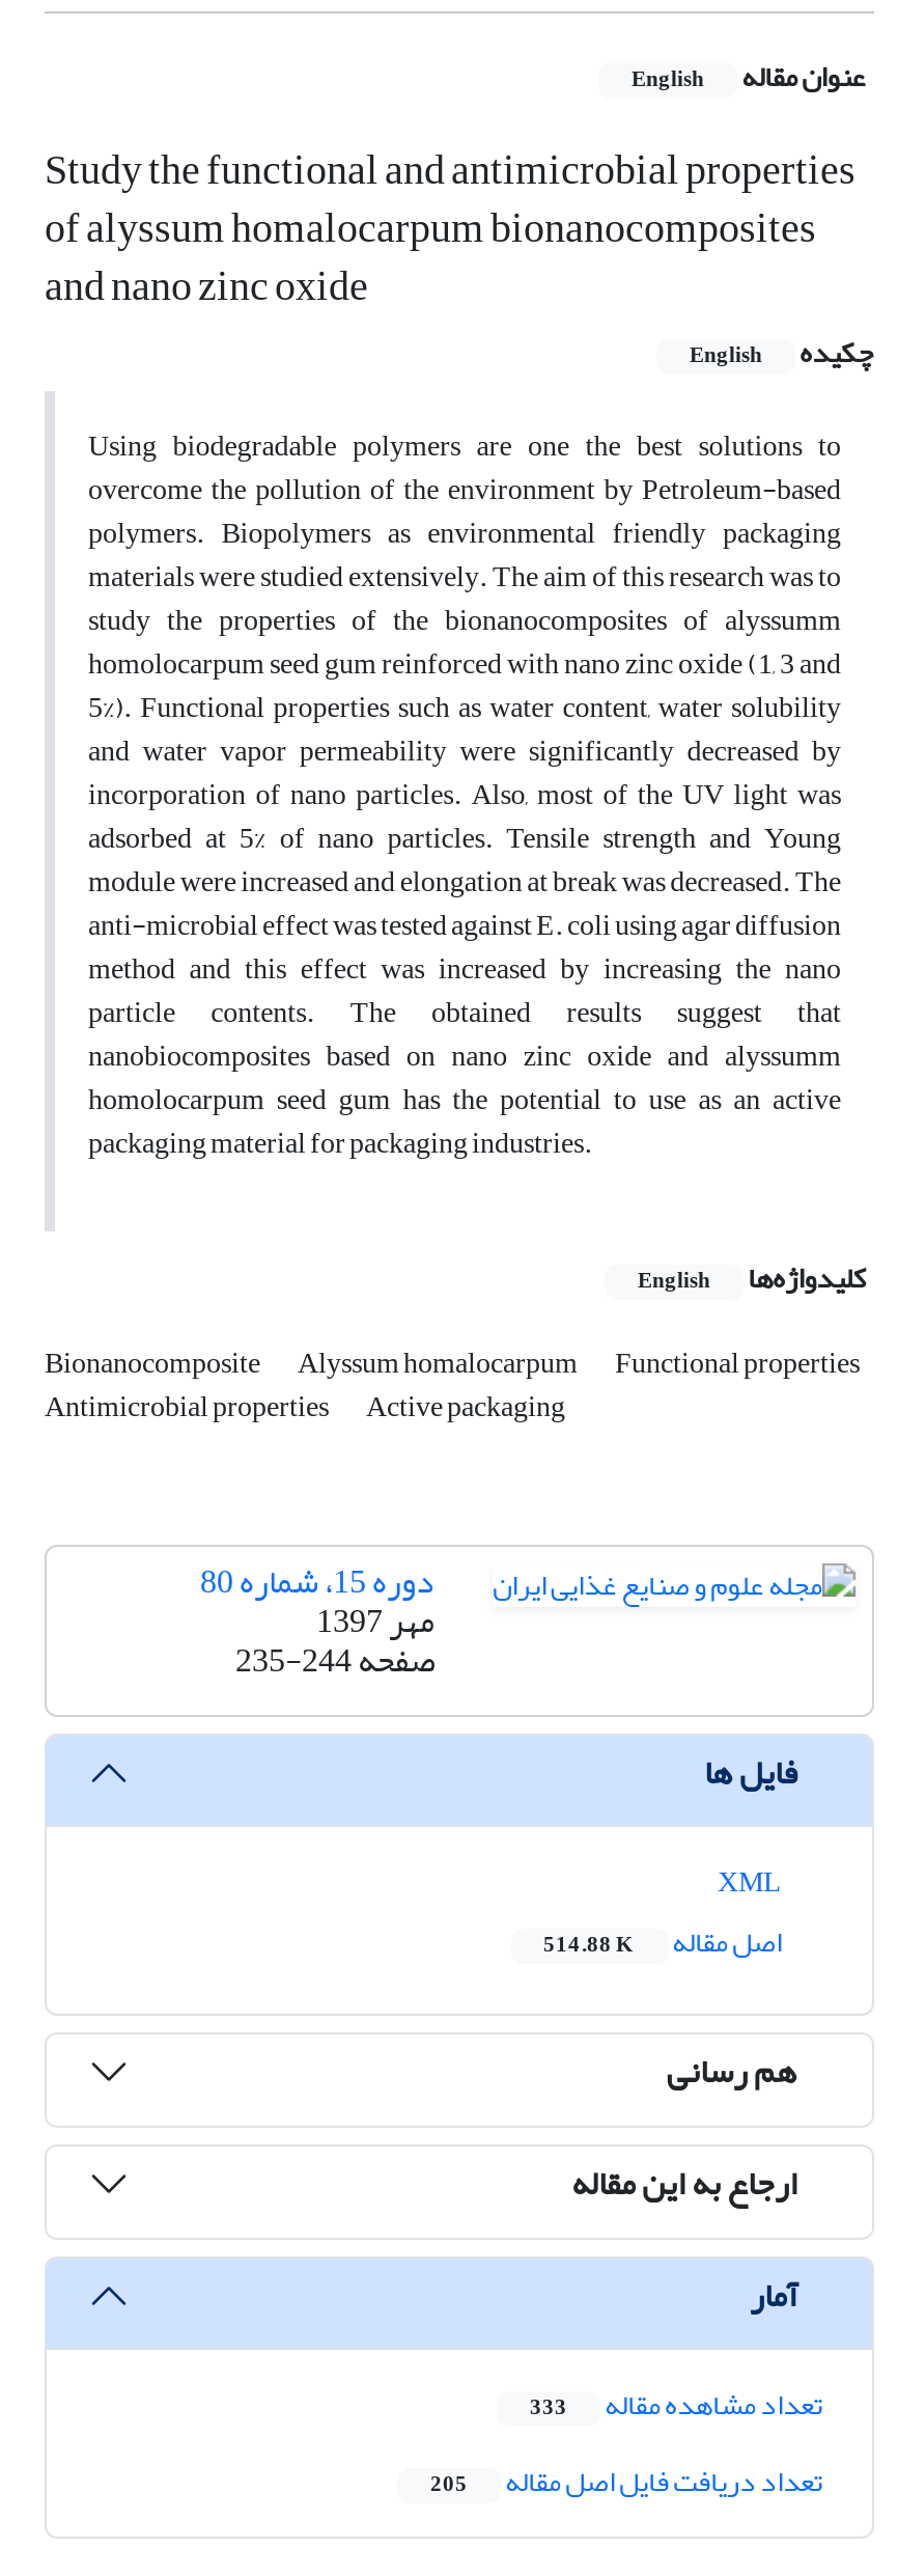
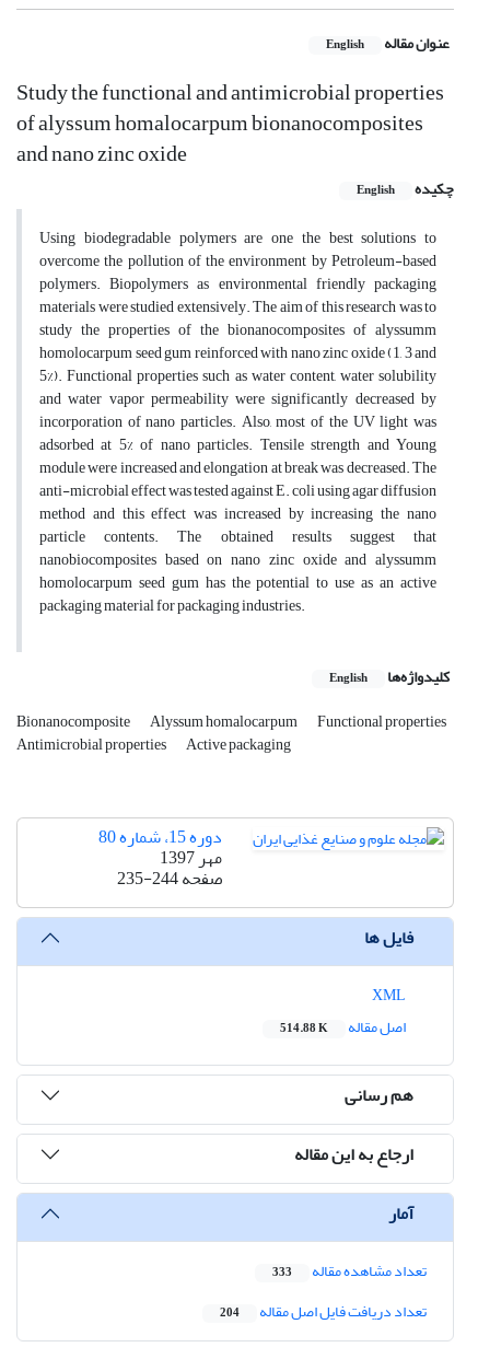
[430,2454,822,2510] تعداد دریافت فایل اصل مقاله 205 -> [220,1297,427,1327] تعداد دریافت فایل اصل مقاله 204

